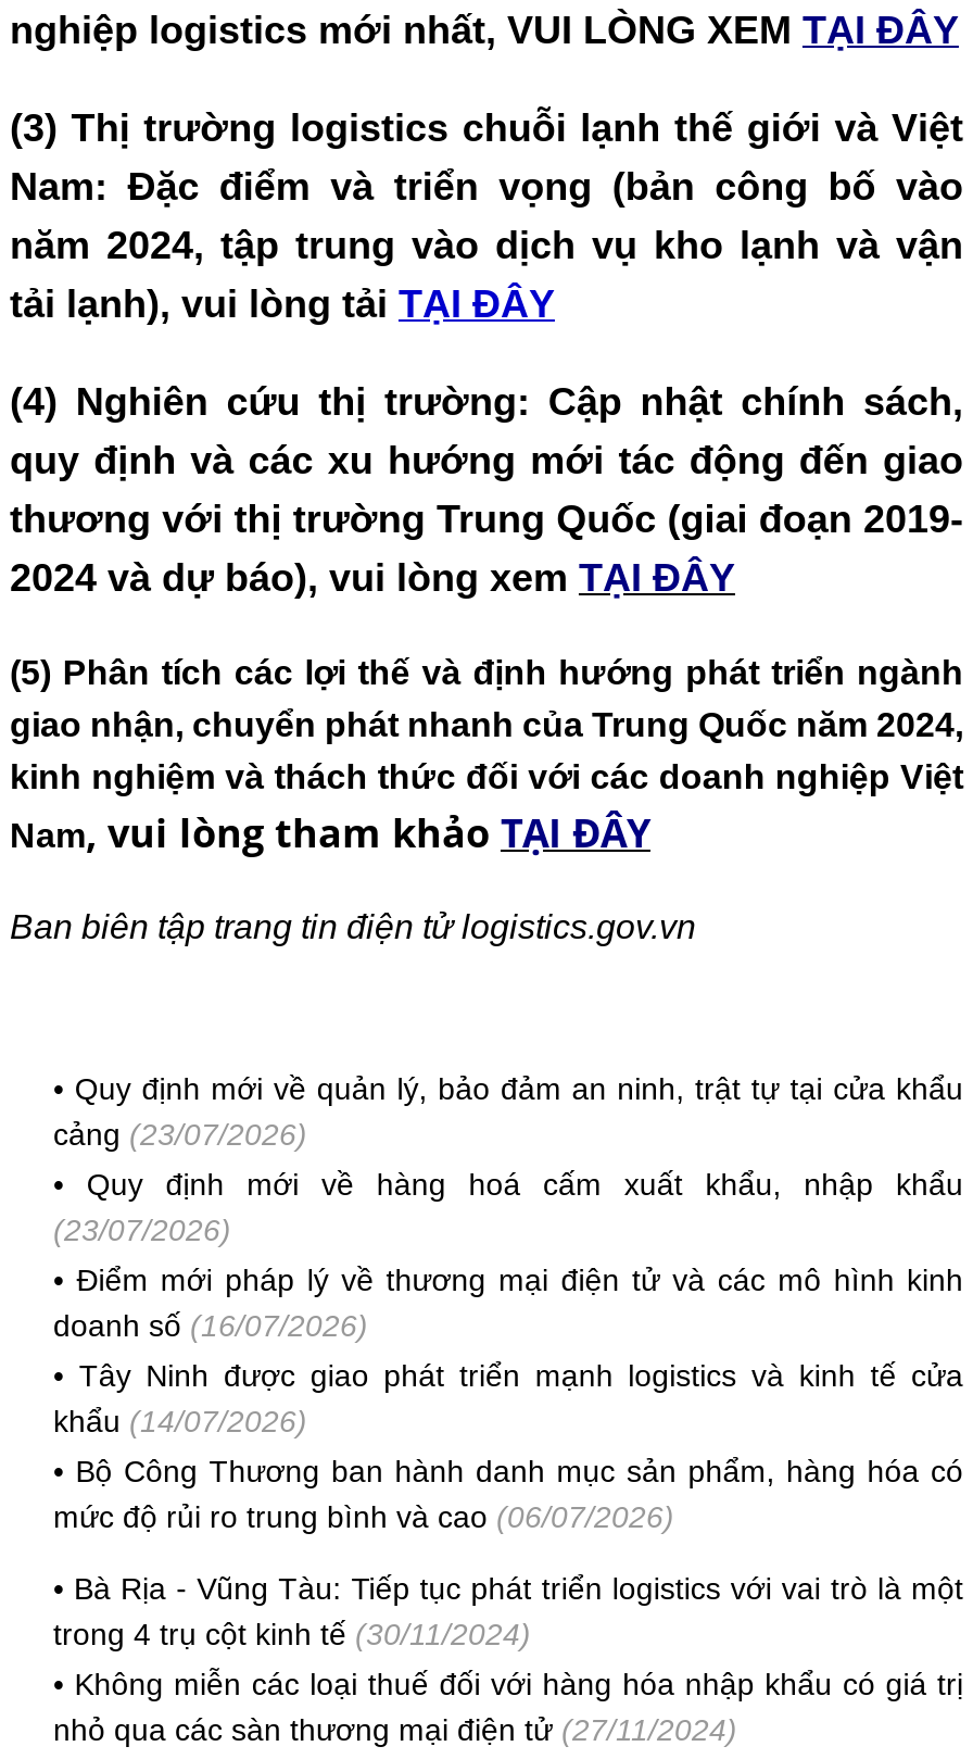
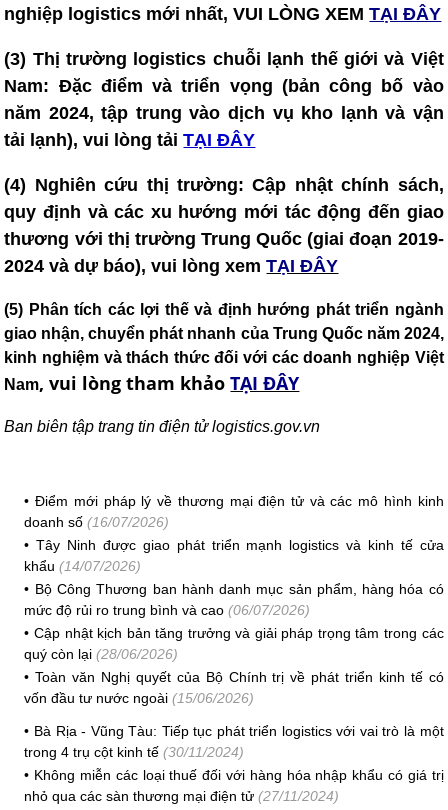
[53,1071,963,1247] • Quy định mới về quản lý, bảo đảm an ninh, trật tự tại cửa khẩu | cảng (23/07/2026) | • Quy định mới về hàng hoá cấm xuất khẩu, nhập khẩu | (23/07/2026) -> none
moved [53,1262,963,1534] -> [24,493,443,618]: • Điểm mới pháp lý về thương mại điện tử và các mô hình kinh | doanh số (16/07/2026) | • Tây Ninh được giao phát triển mạnh logistics và kinh tế cửa | khẩu (14/07/2026) | • Bộ Công Thương ban hành danh mục sản phẩm, hàng hóa có | mức độ rủi ro trung bình và cao (06/07/2026)
none -> [24,625,443,706] • Cập nhật kịch bản tăng trưởng và giải pháp trọng tâm trong các | quý còn lại (28/06/2026) | • Toàn văn Nghị quyết của Bộ Chính trị về phát triển kinh tế có | vốn đầu tư nước ngoài (15/06/2026)

